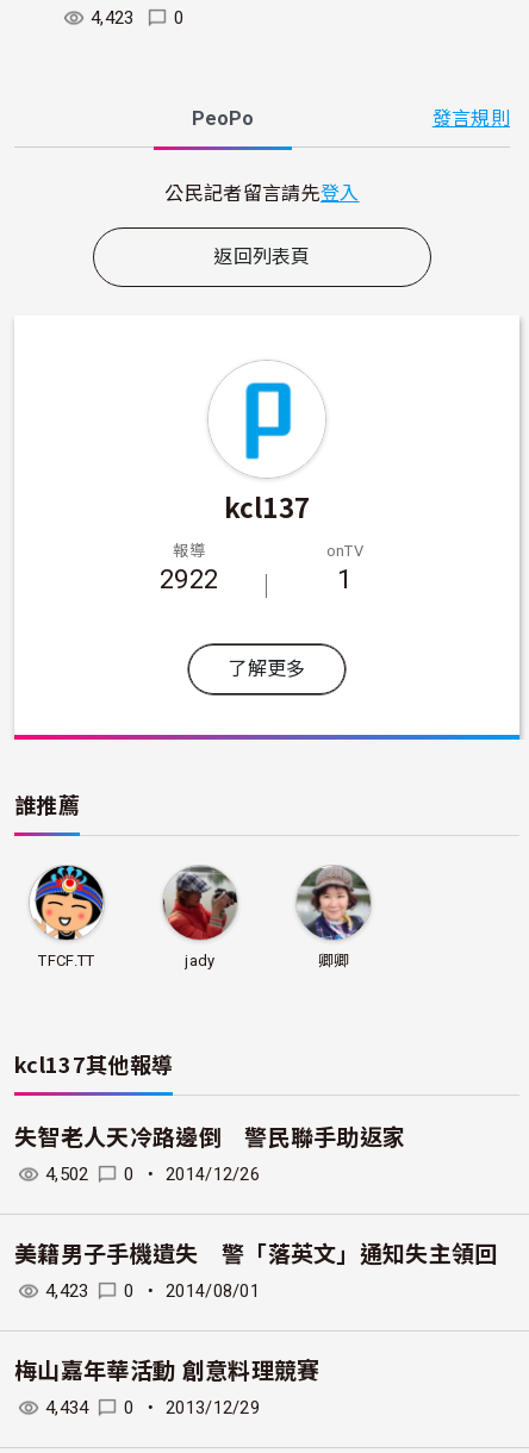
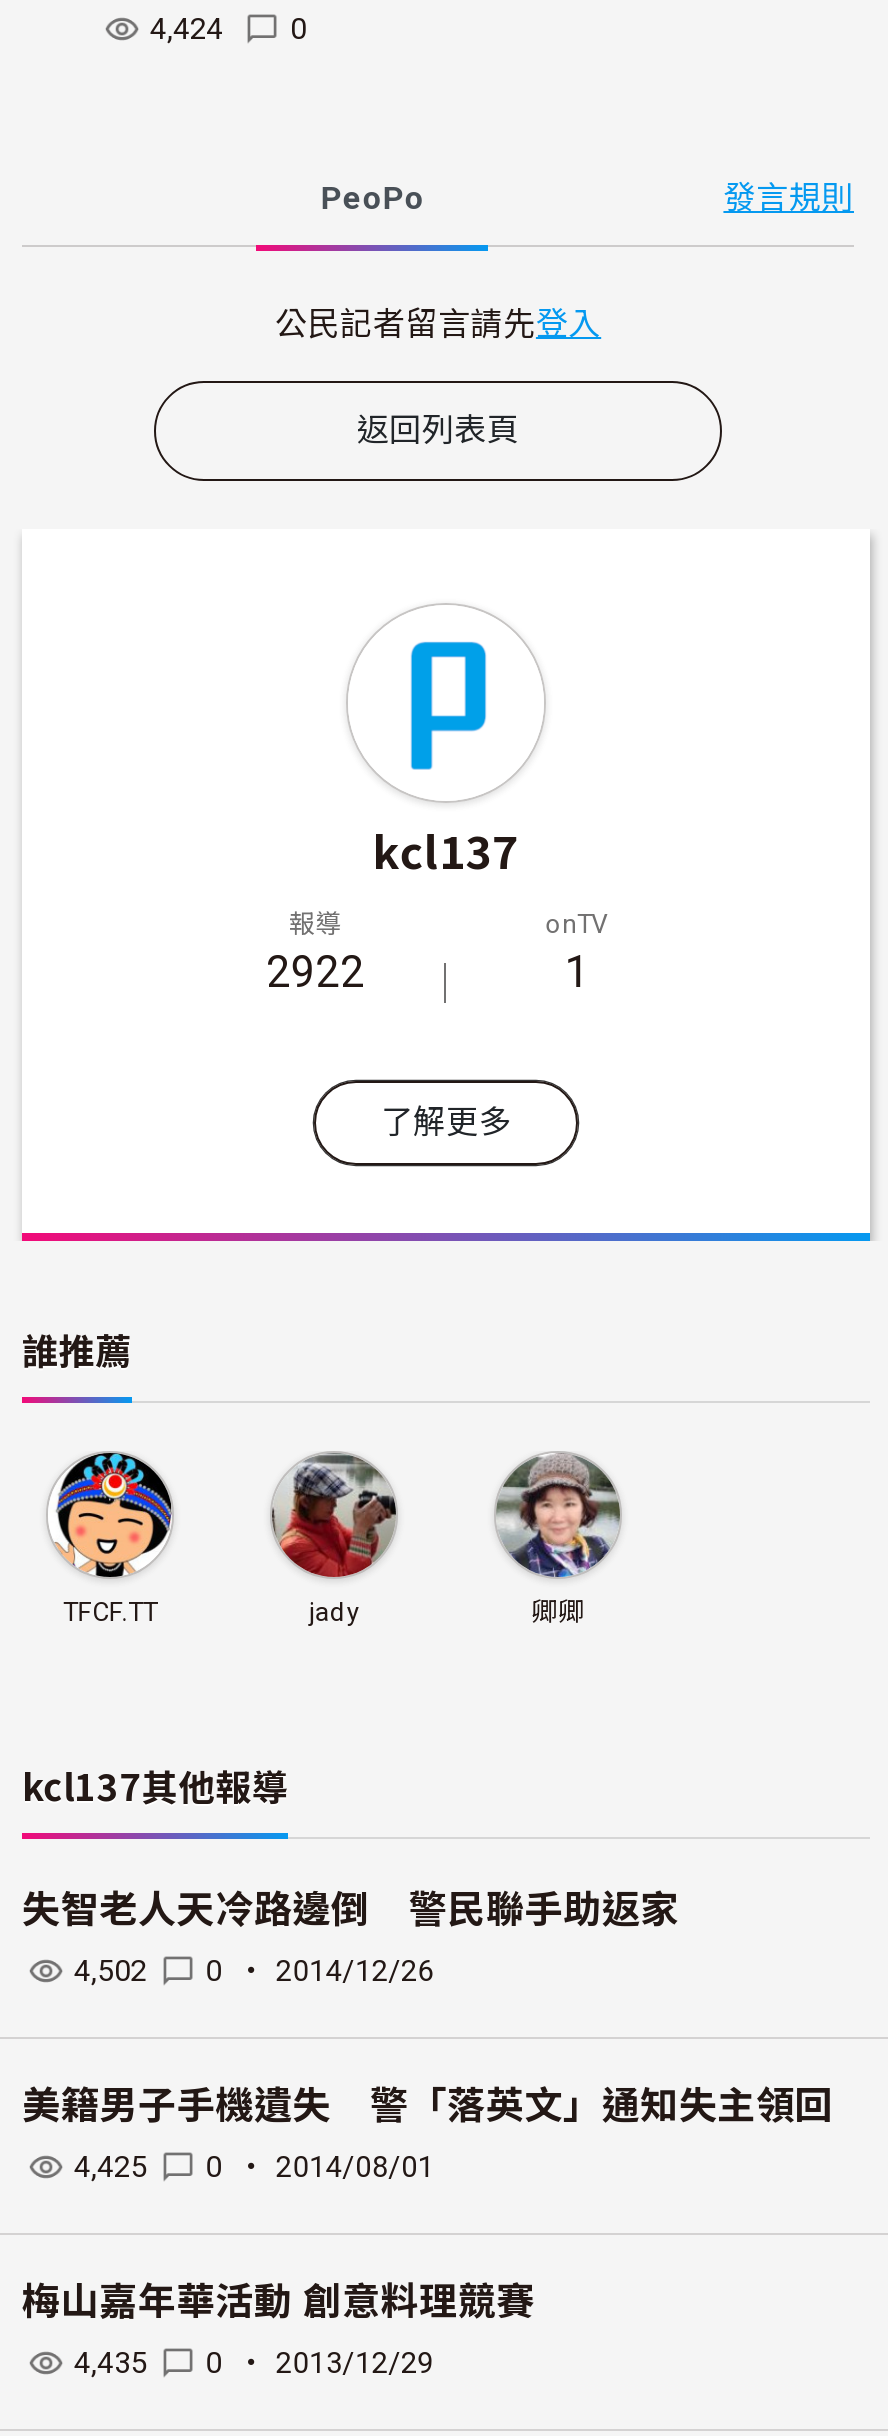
[91,7,184,28] 4,423 0 -> [150,10,307,46] 4,424 0
[45,1280,260,1301] 4,423 0 ・2014/08/01 -> [74,2148,434,2184] 4,425 0 ・2014/08/01
[45,1396,260,1418] 4,434 0 ・2013/12/29 -> [74,2344,434,2380] 4,435 0 ・2013/12/29

